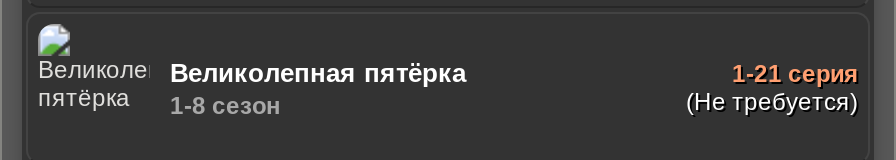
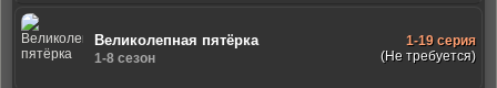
[732,60,858,88] 1-21 серия -> [406,33,476,49] 1-19 серия

